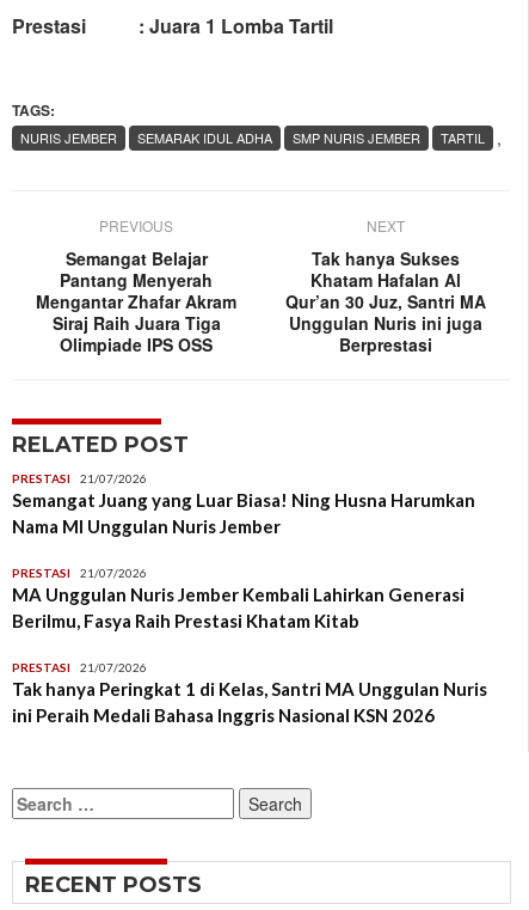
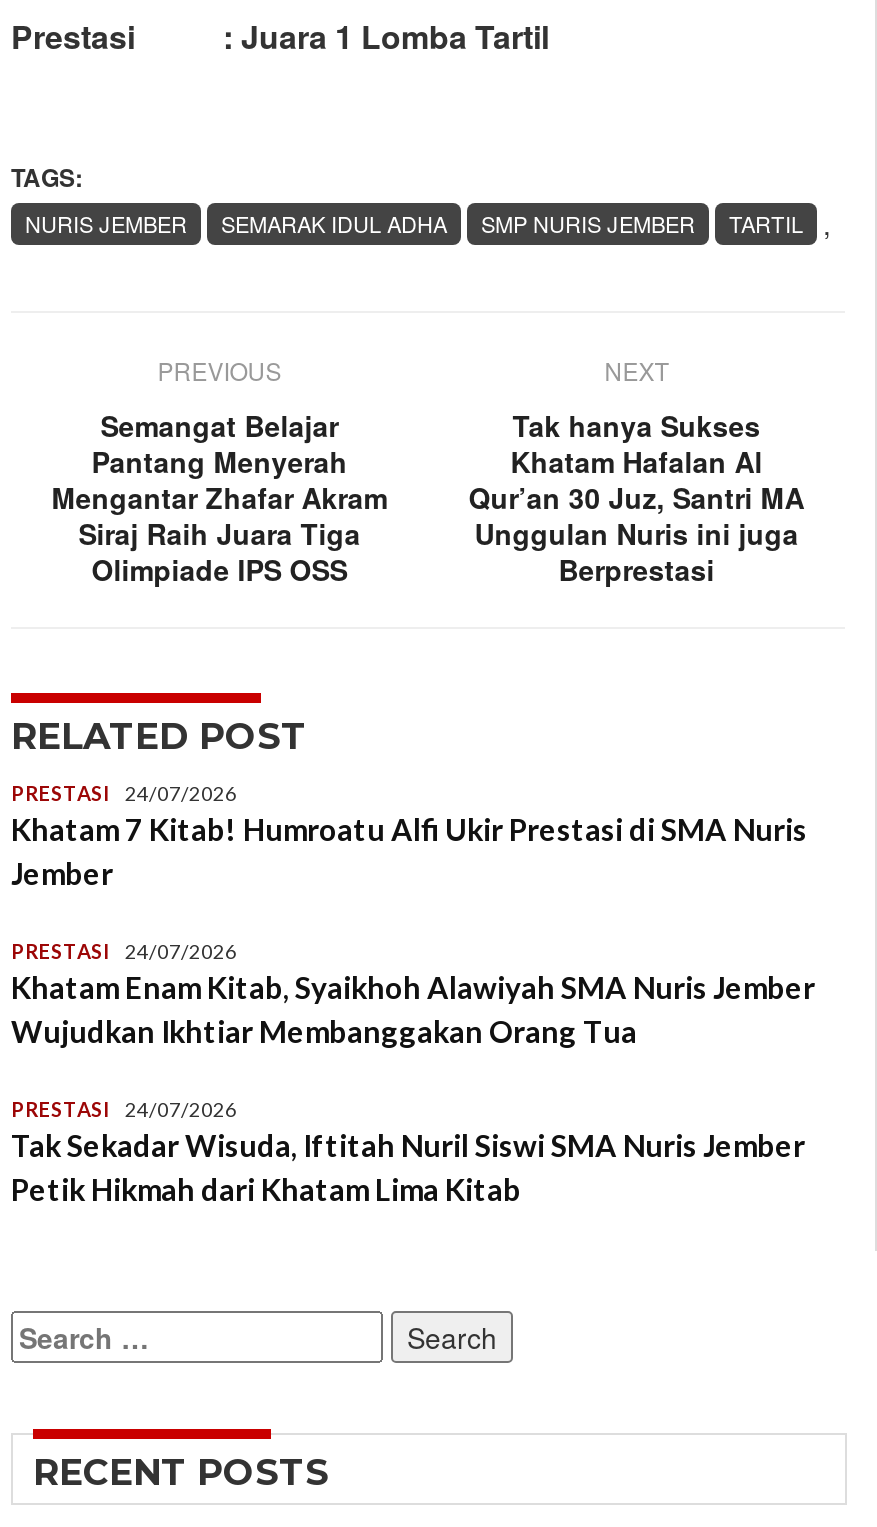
[12,471,475,537] 21/07/2026 | Semangat Juang yang Luar Biasa! Ning Husna Harumkan | Nama MI Unggulan Nuris Jember -> [11,781,807,891] 24/07/2026 | Khatam 7 Kitab! Humroatu Alfi Ukir Prestasi di SMA Nuris | Jember
[12,566,465,632] 21/07/2026 | MA Unggulan Nuris Jember Kembali Lahirkan Generasi | Berilmu, Fasya Raih Prestasi Khatam Kitab -> [11,939,815,1049] 24/07/2026 | Khatam Enam Kitab, Syaikhoh Alawiyah SMA Nuris Jember | Wujudkan Ikhtiar Membanggakan Orang Tua
[12,660,487,726] 21/07/2026 | Tak hanya Peringkat 1 di Kelas, Santri MA Unggulan Nuris | ini Peraih Medali Bahasa Inggris Nasional KSN 2026 -> [11,1097,805,1207] 24/07/2026 | Tak Sekadar Wisuda, Iftitah Nuril Siswi SMA Nuris Jember | Petik Hikmah dari Khatam Lima Kitab

